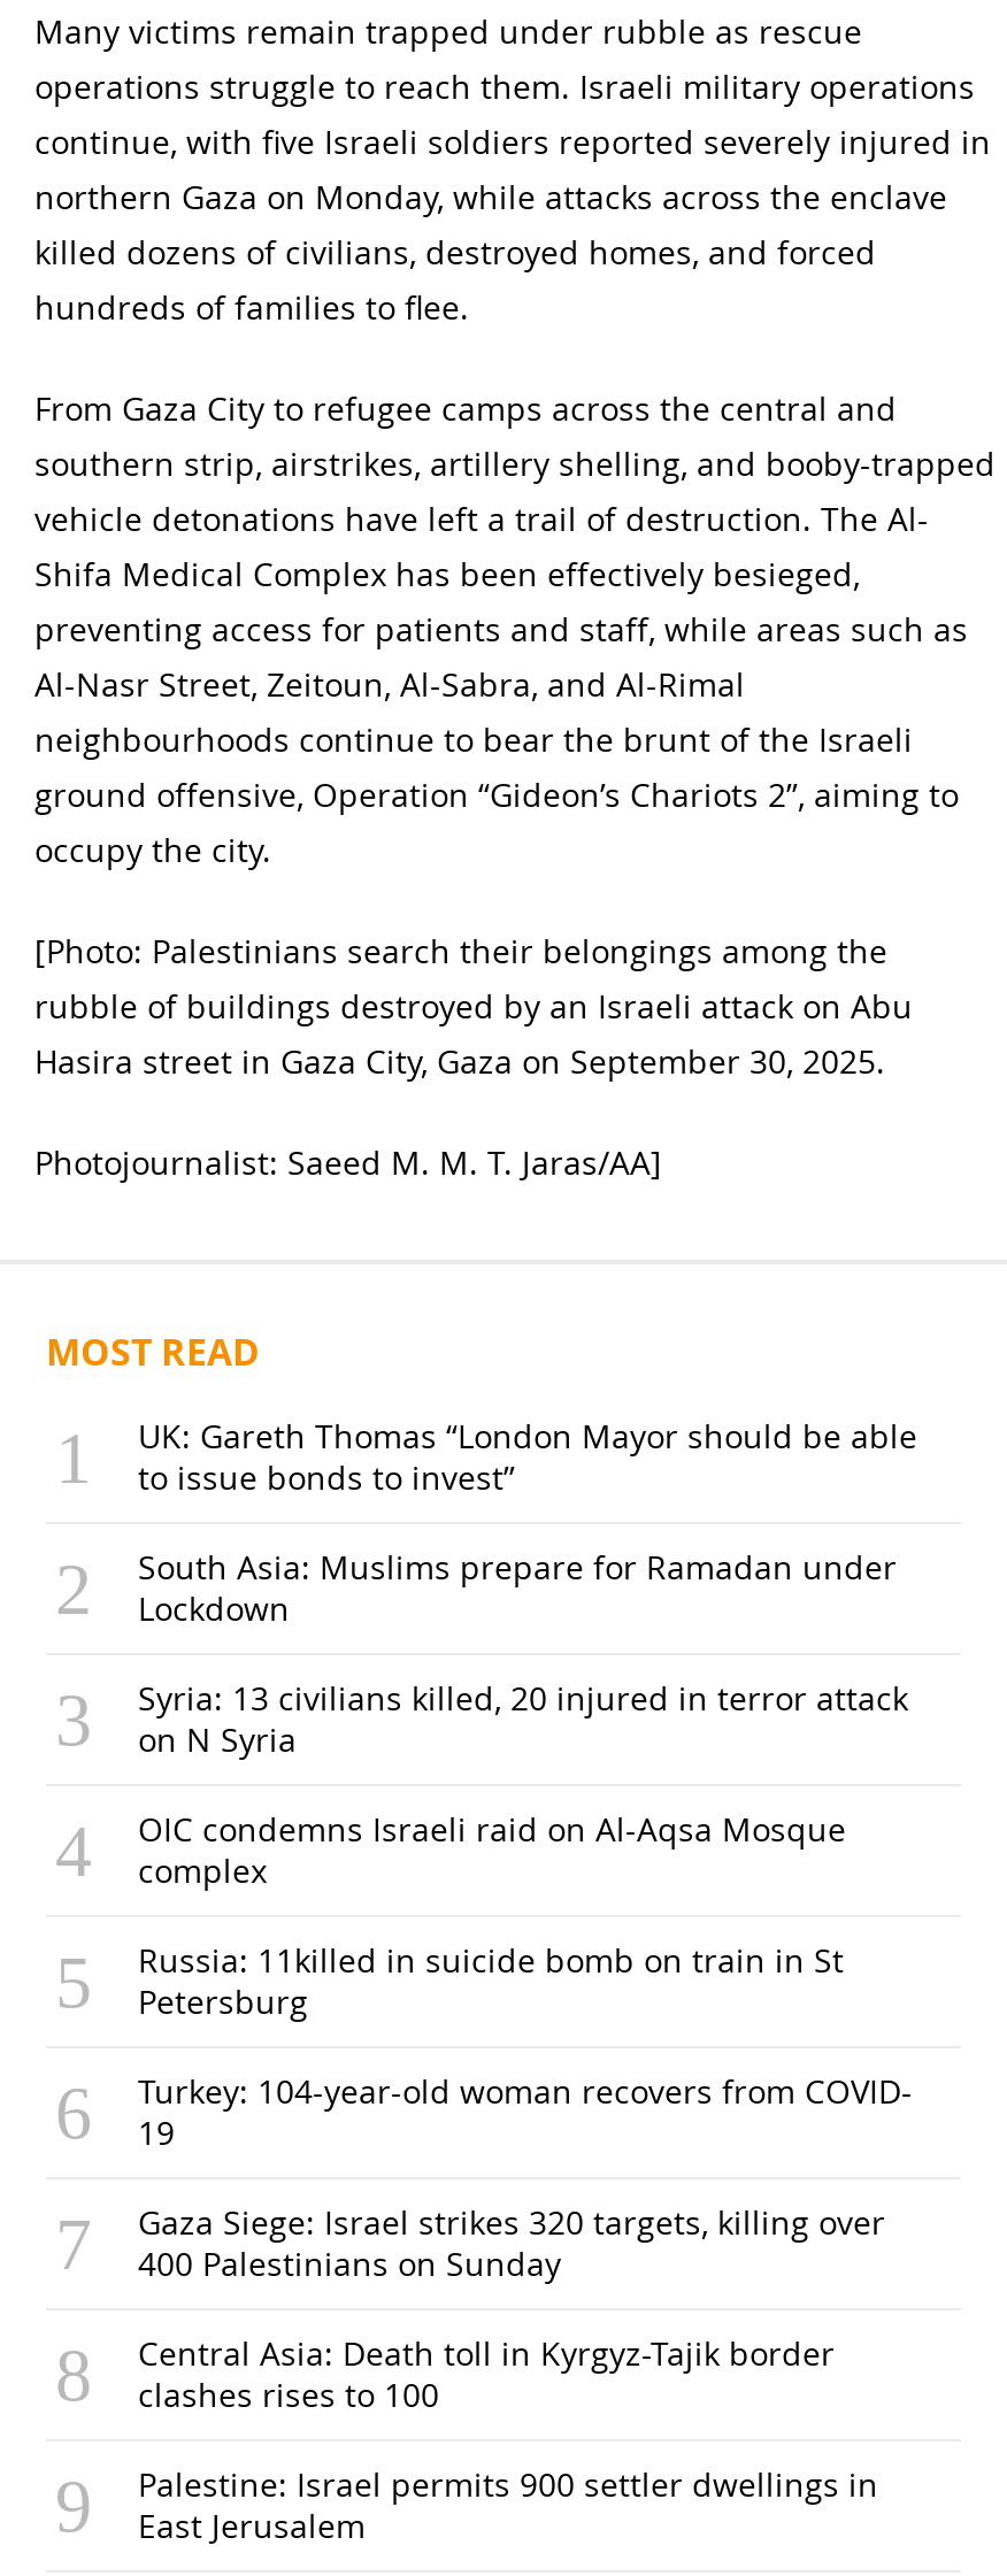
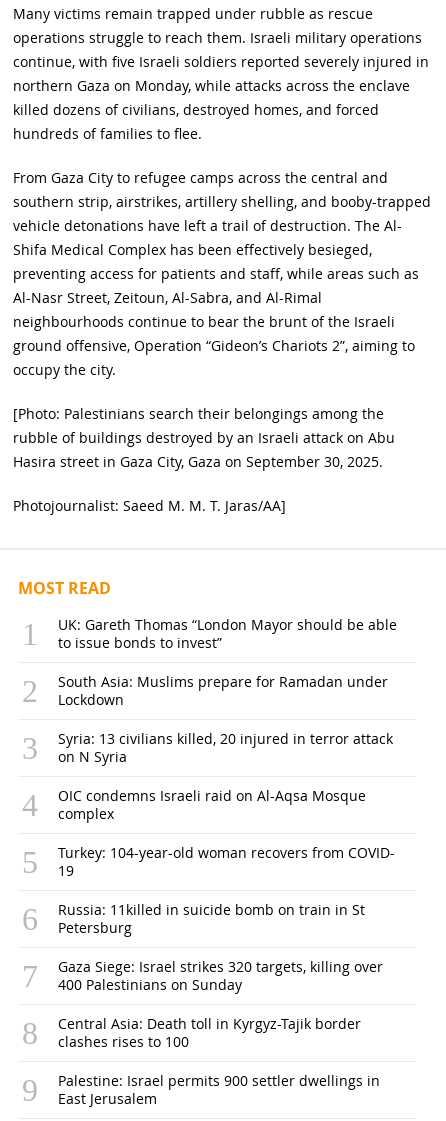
moved [138,1937,844,2022] -> [58,900,365,937]: Russia: 11killed in suicide bomb on train in St | Petersburg
moved [138,2068,913,2153] -> [58,843,395,880]: Turkey: 104-year-old woman recovers from COVID- | 19

